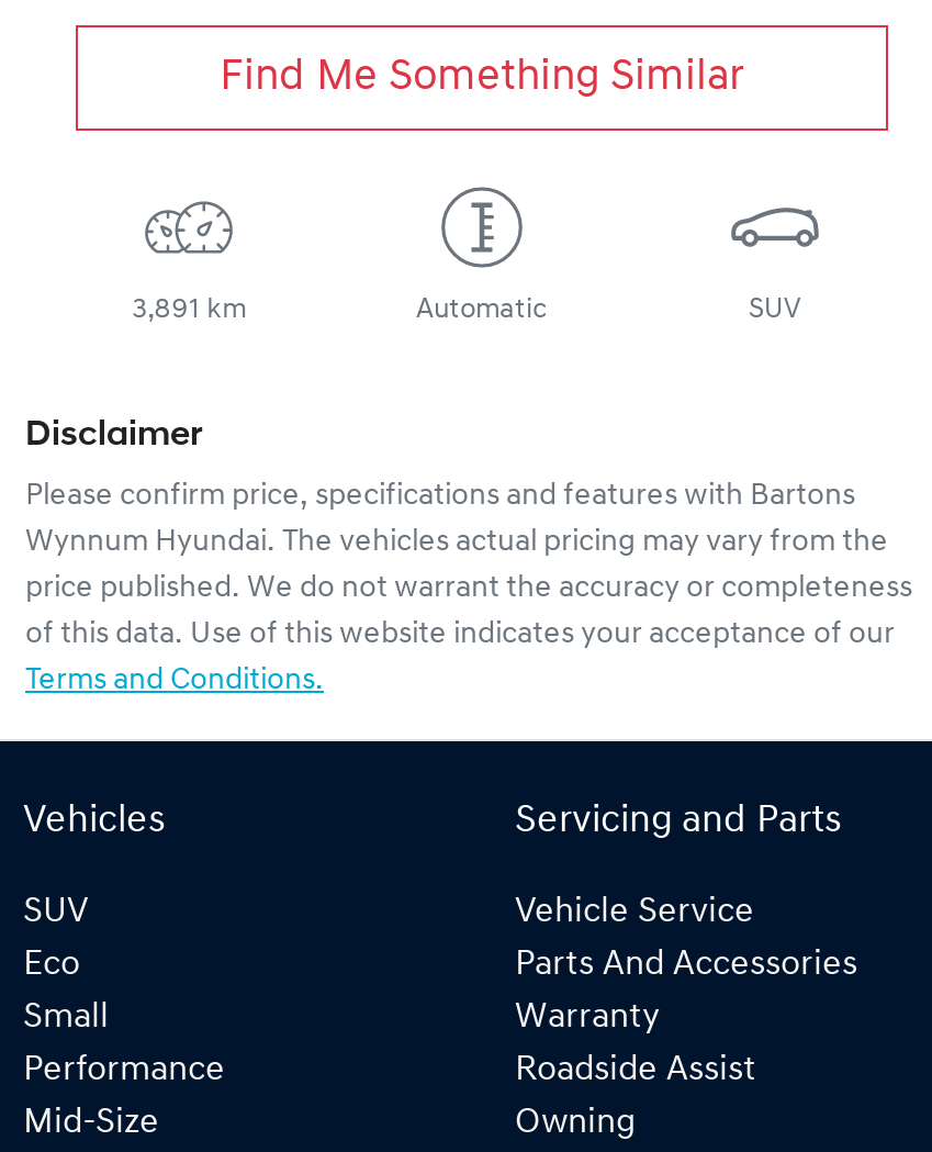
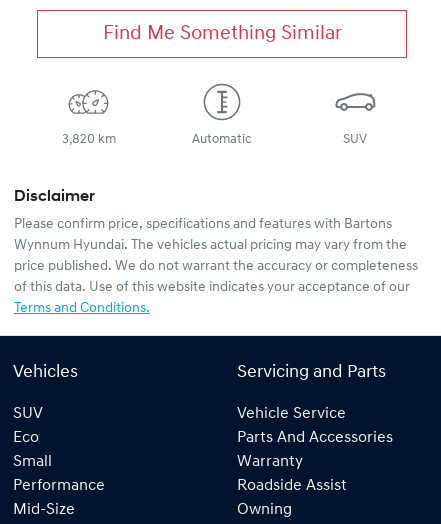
[132,295,246,324] 3,891 km -> [62,133,116,146] 3,820 km

